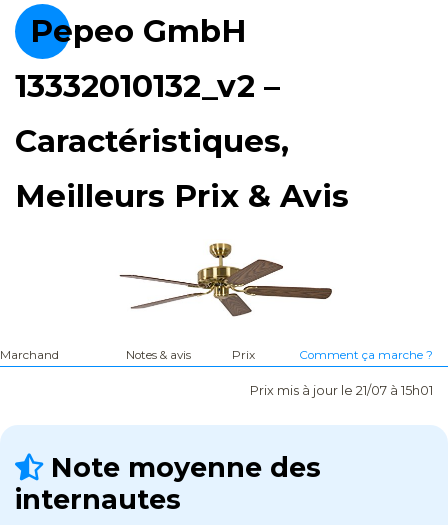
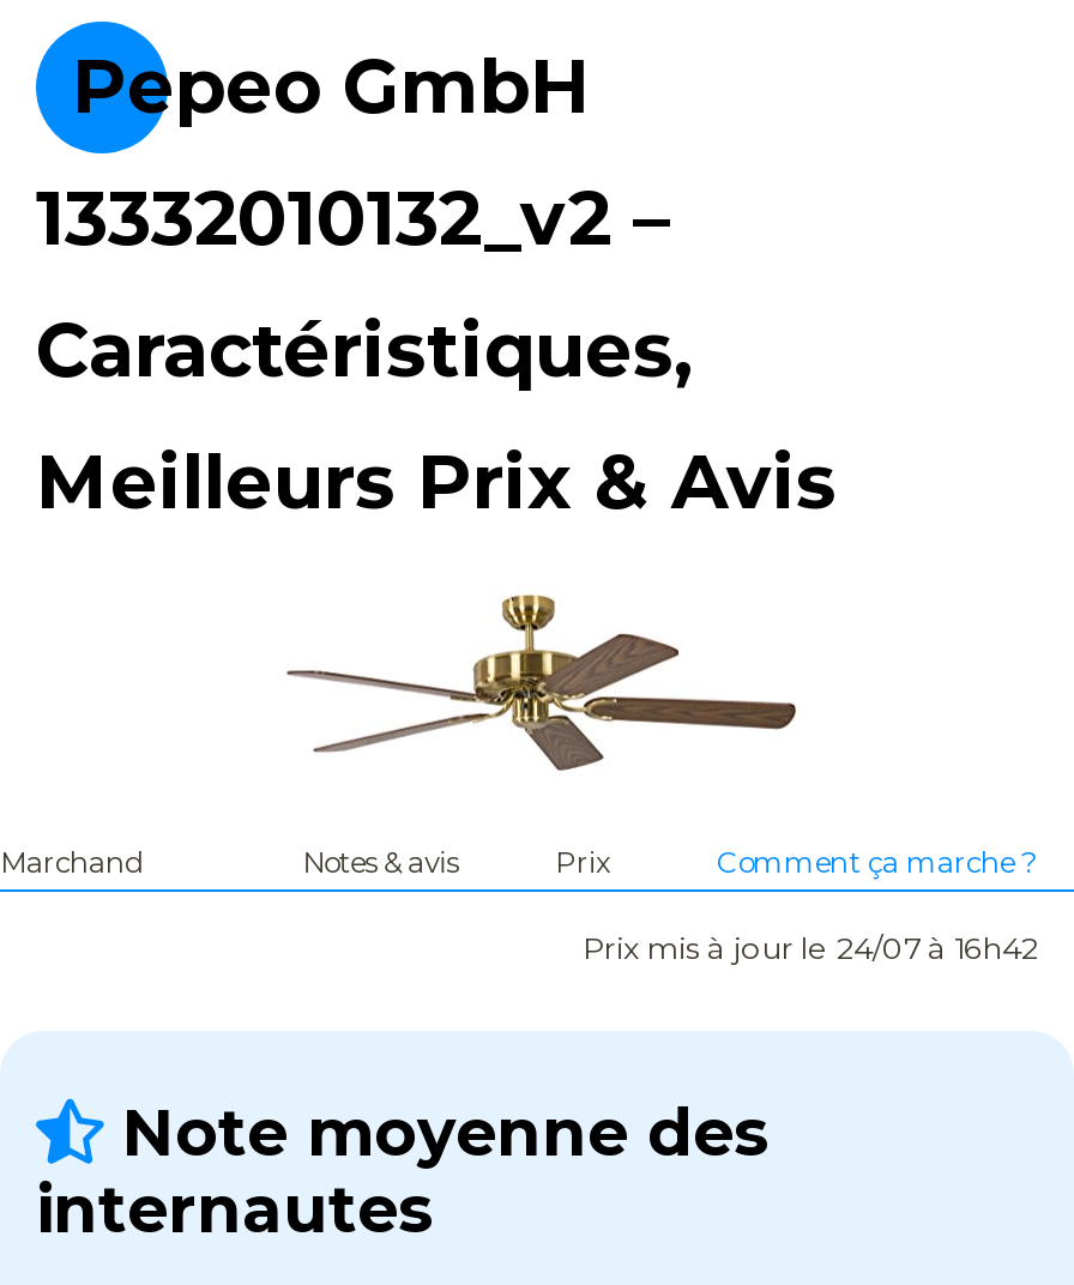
[250,383,433,398] Prix mis à jour le 21/07 à 15h01 -> [583,929,1038,965] Prix mis à jour le 24/07 à 16h42

